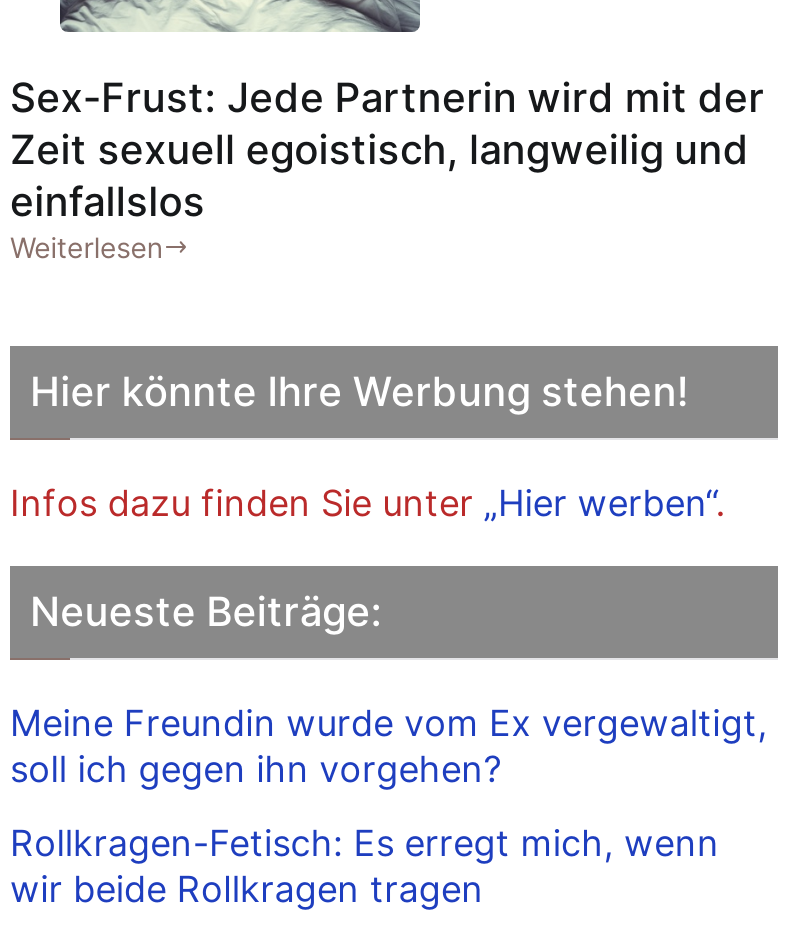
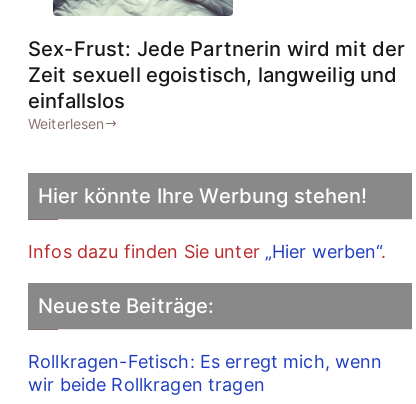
[10,702,768,790] Meine Freundin wurde vom Ex vergewaltigt, | soll ich gegen ihn vorgehen? -> none

